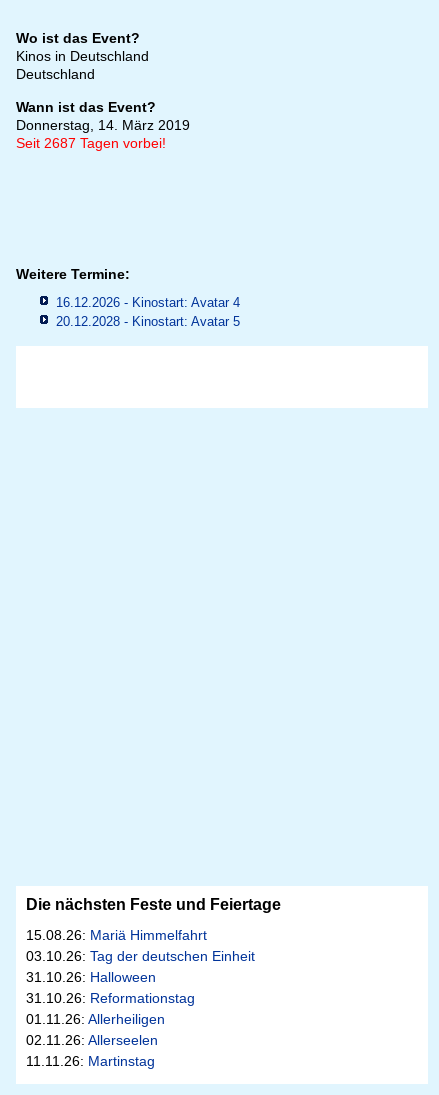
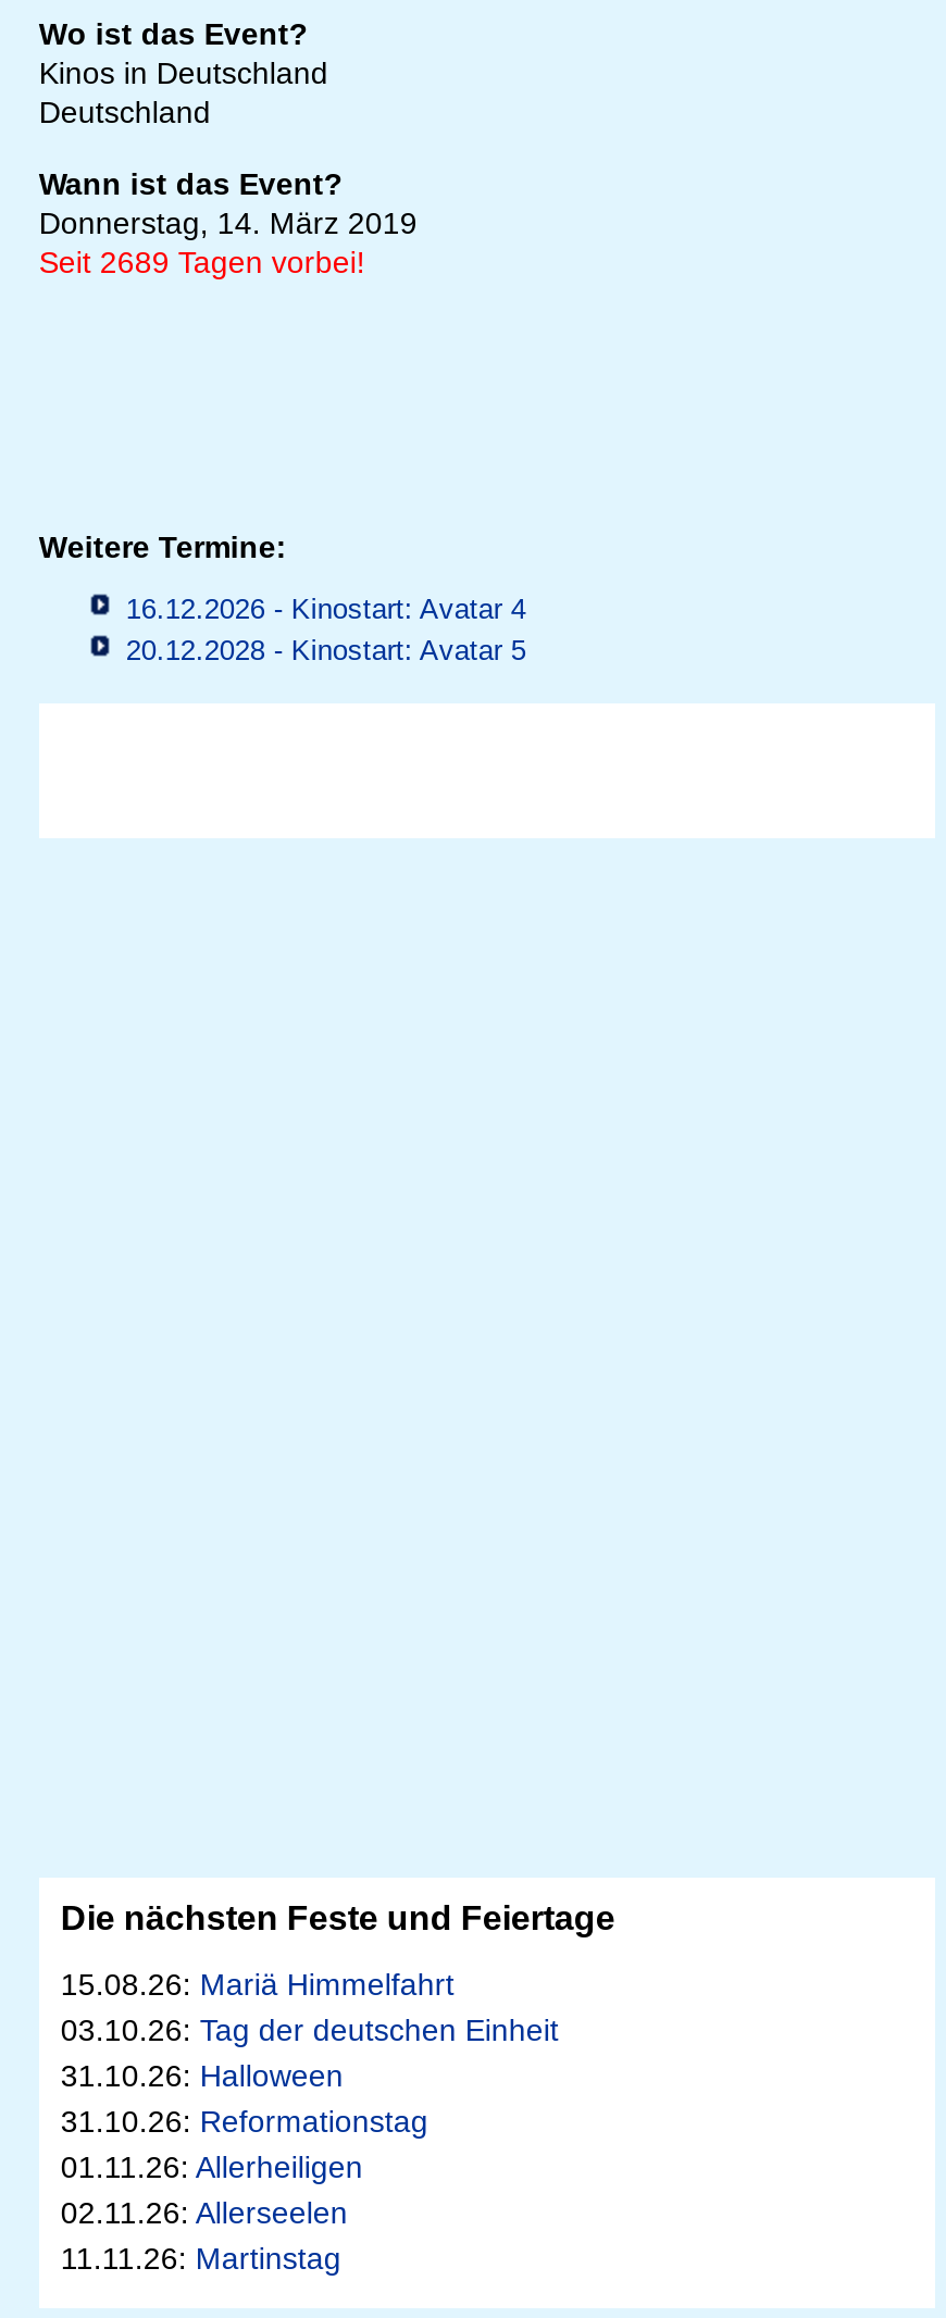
[16,135,166,151] Seit 2687 Tagen vorbei! -> [39,244,365,279] Seit 2689 Tagen vorbei!

